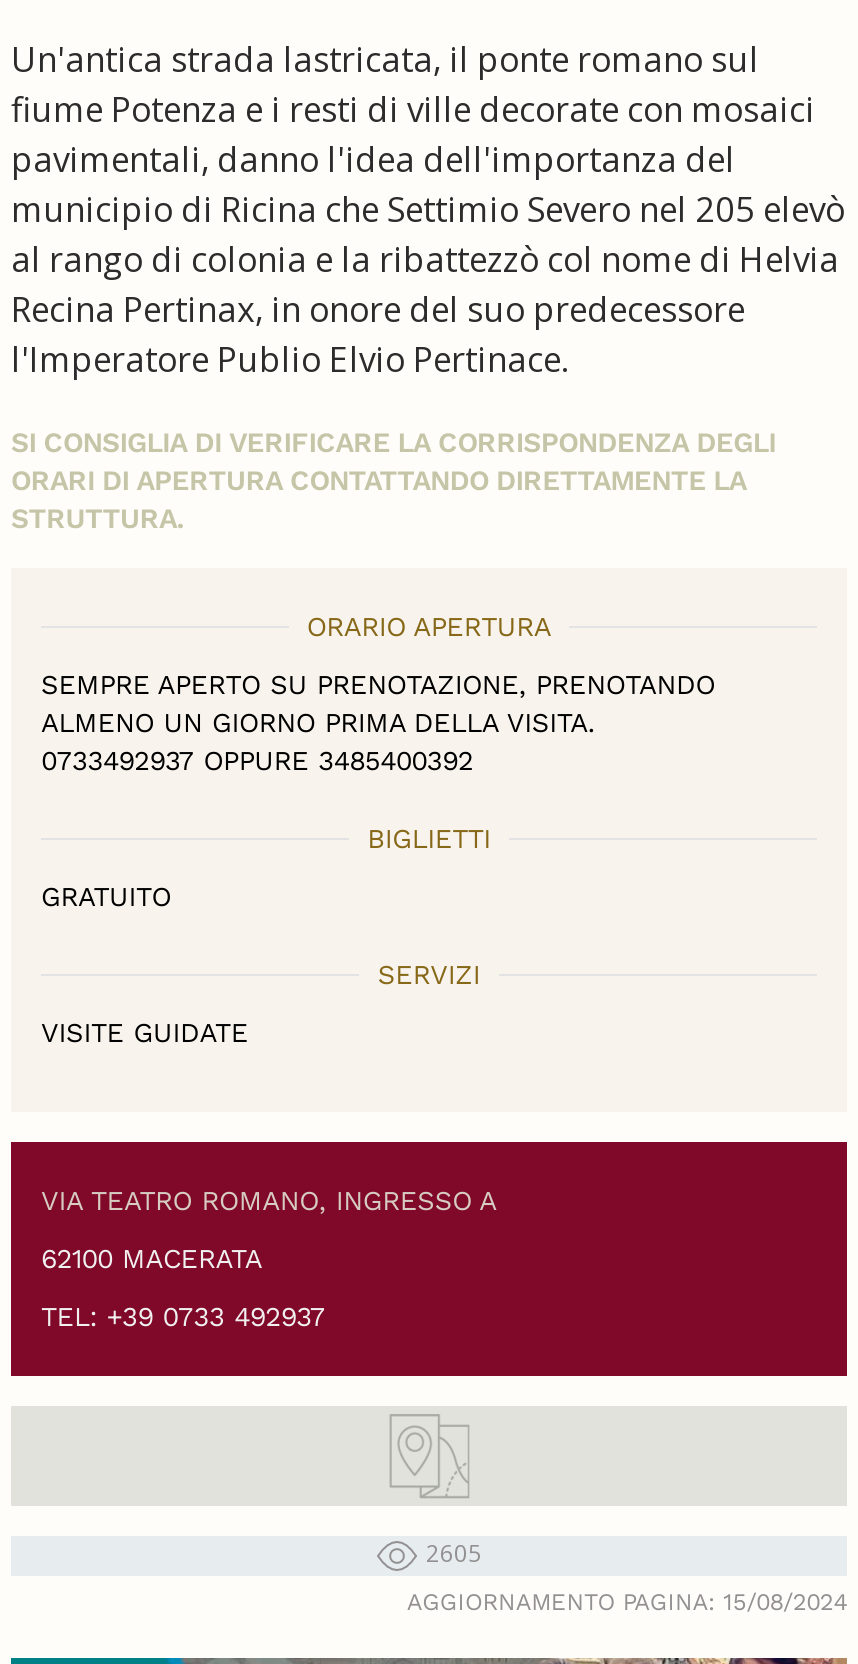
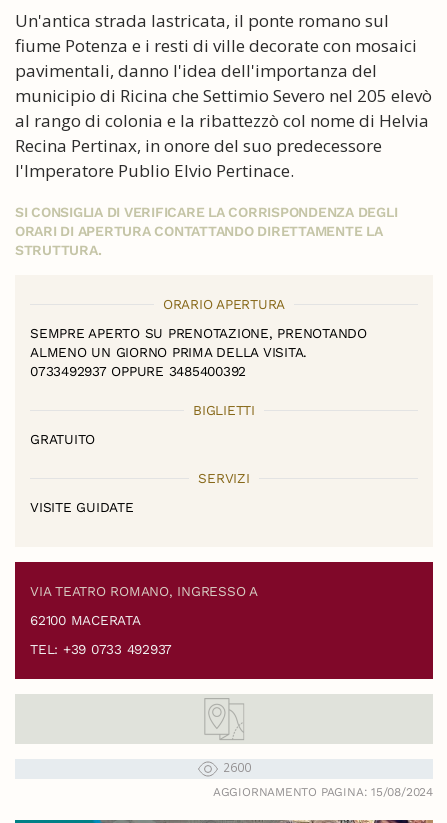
[426,1535,482,1567] 2605 -> [222,759,250,775] 2600

